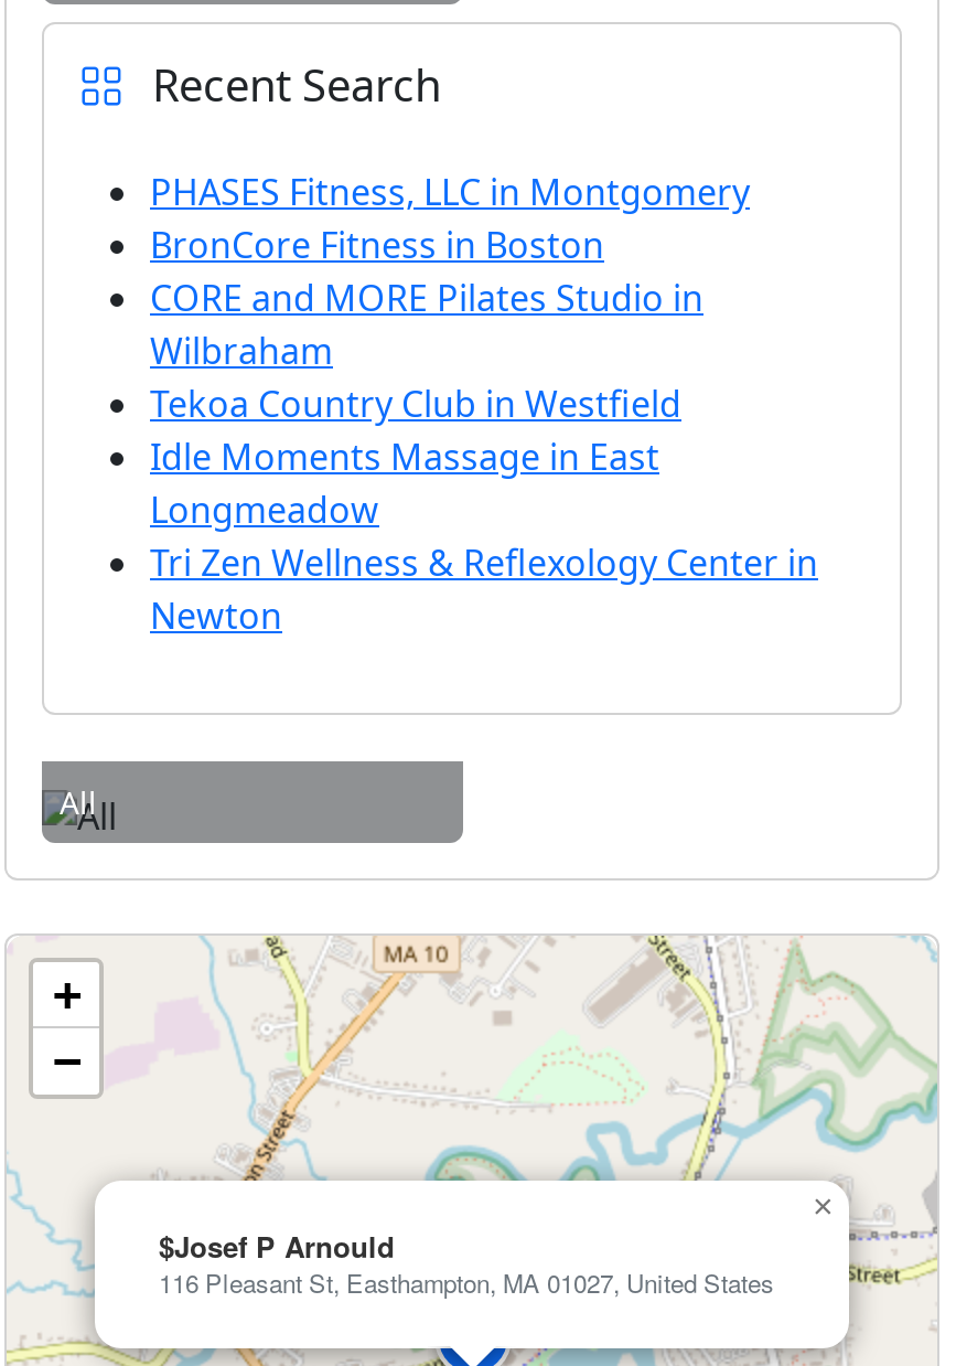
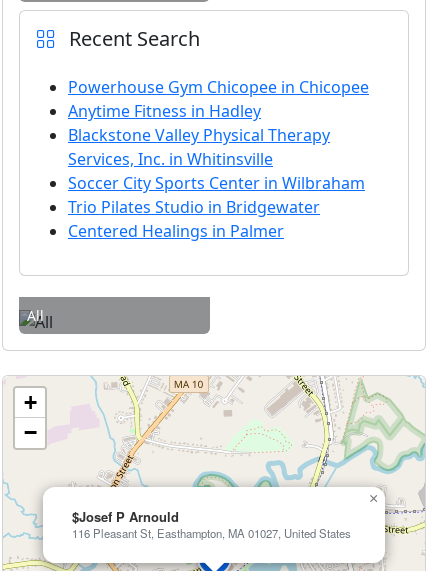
[150,168,818,640] PHASES Fitness, LLC in Montgomery | BronCore Fitness in Boston | CORE and MORE Pilates Studio in | Wilbraham | Tekoa Country Club in Westfield | Idle Moments Massage in East | Longmeadow | Tri Zen Wellness & Reflexology Center in | Newton -> [68,76,369,242] Powerhouse Gym Chicopee in Chicopee | Anytime Fitness in Hadley | Blackstone Valley Physical Therapy | Services, Inc. in Whitinsville | Soccer City Sports Center in Wilbraham | Trio Pilates Studio in Bridgewater | Centered Healings in Palmer

